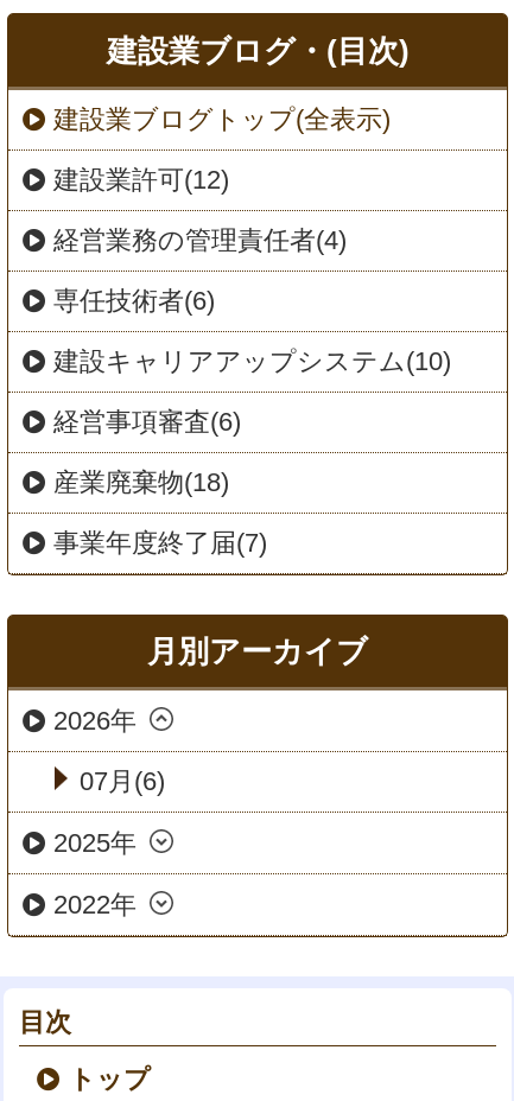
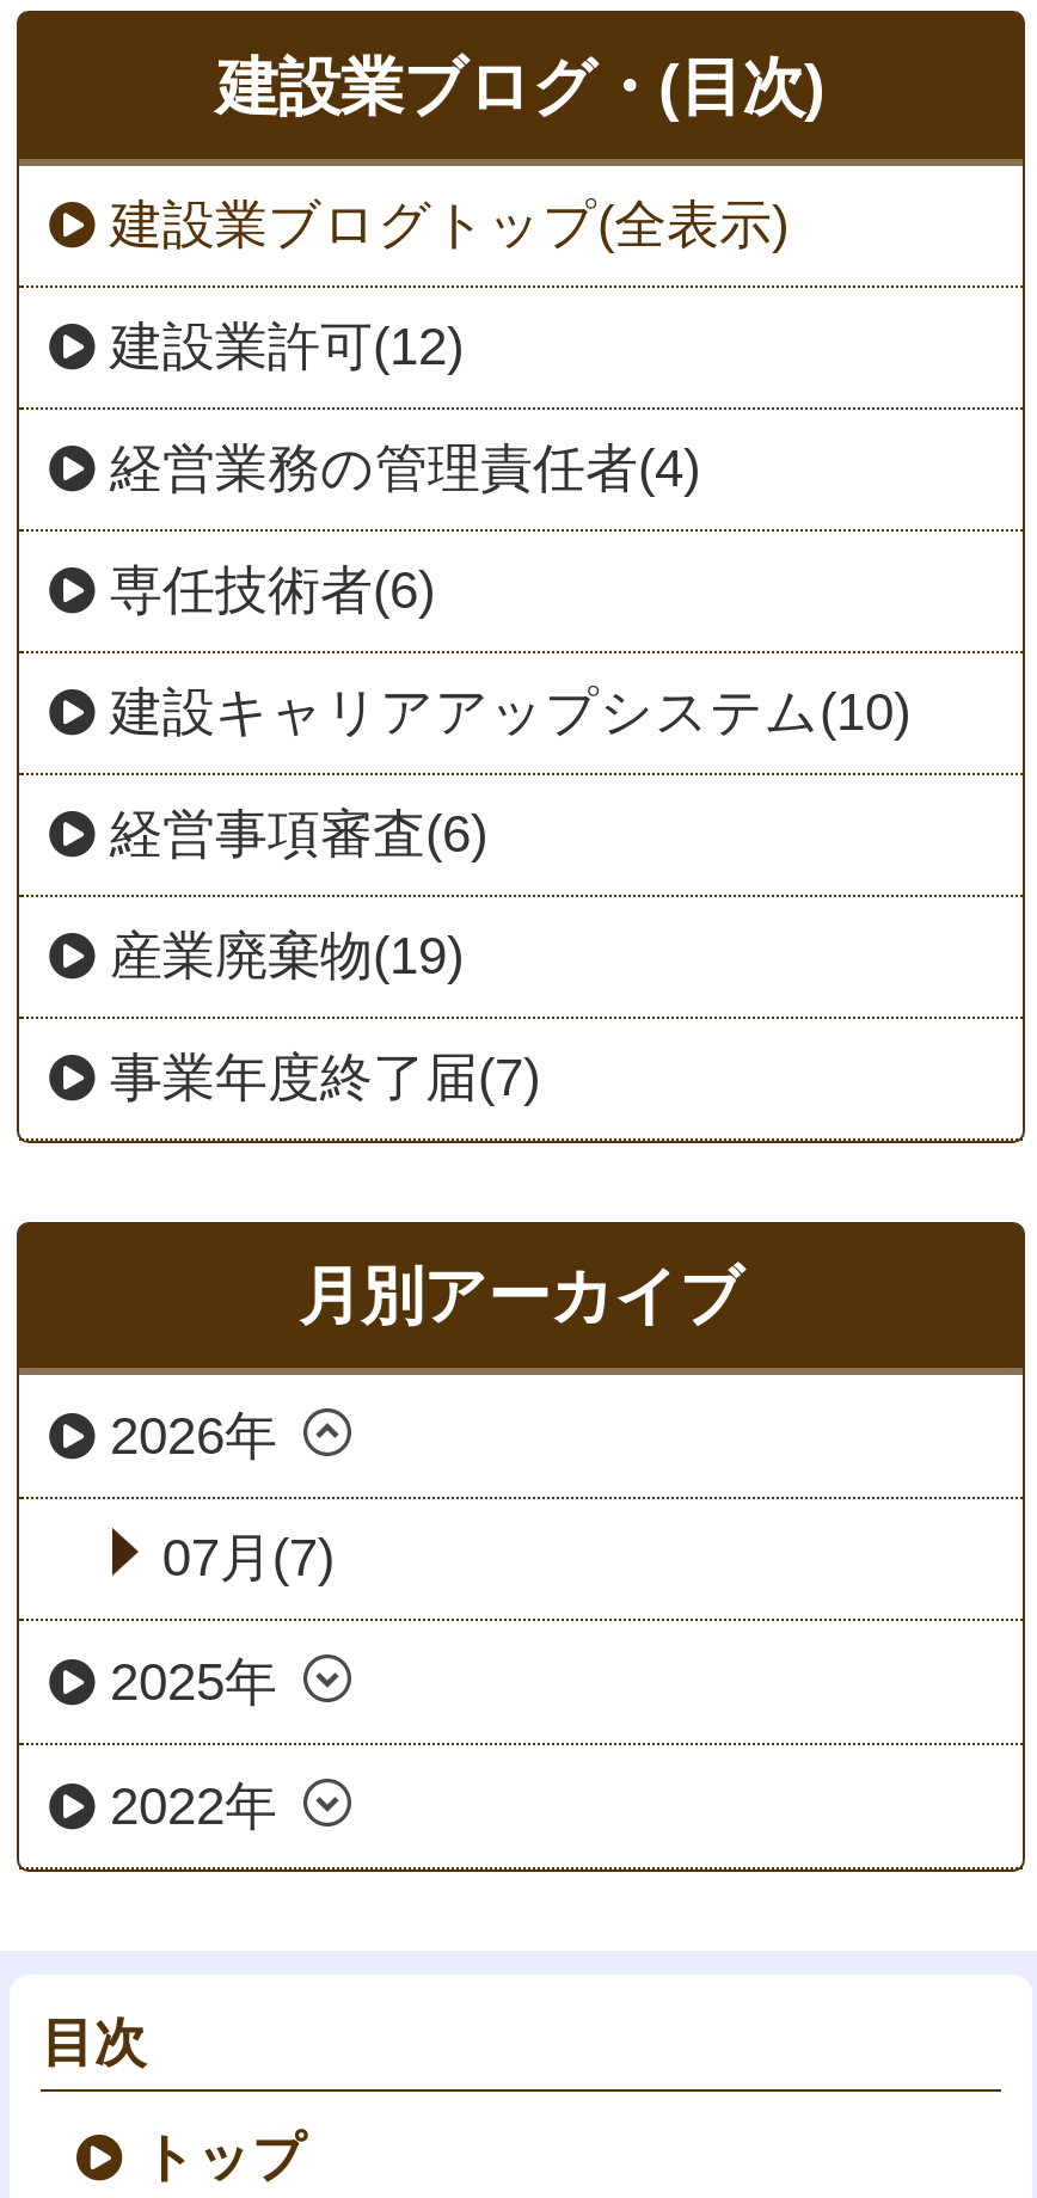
[53,467,229,497] 産業廃棄物(18) -> [110,925,464,985] 産業廃棄物(19)
[79,767,165,796] 07月(6) -> [162,1528,334,1588] 07月(7)

